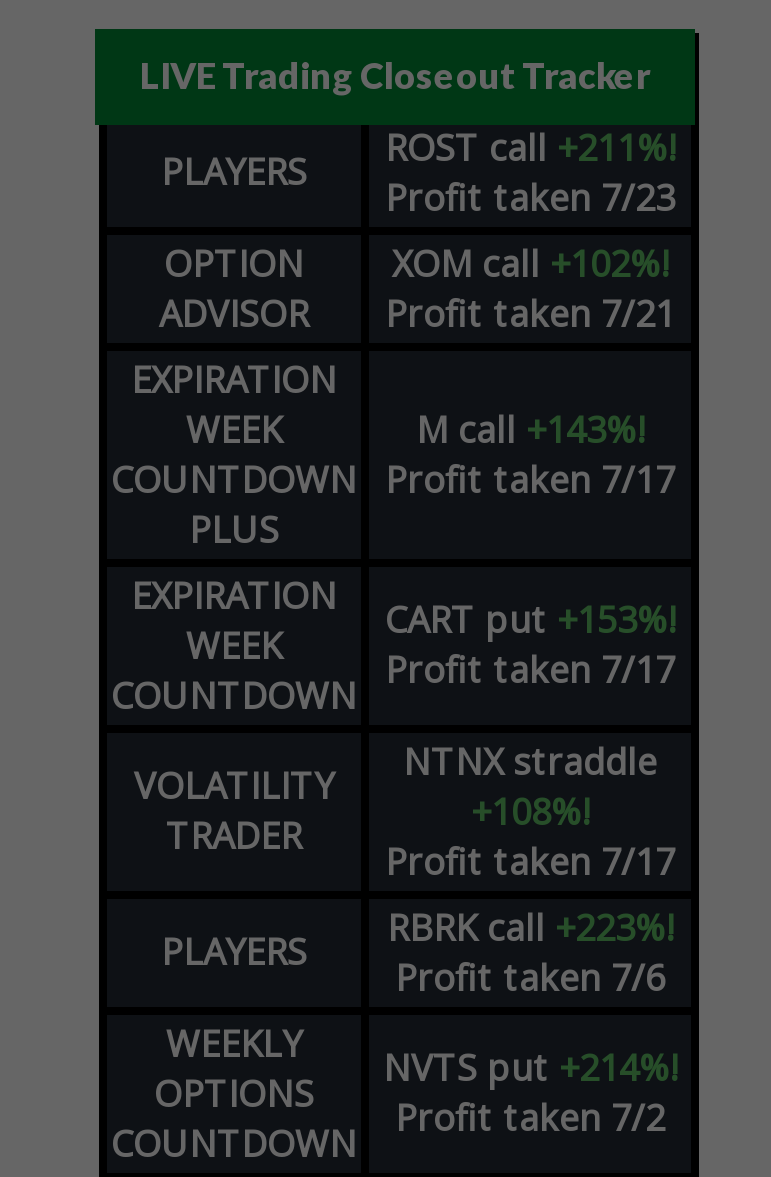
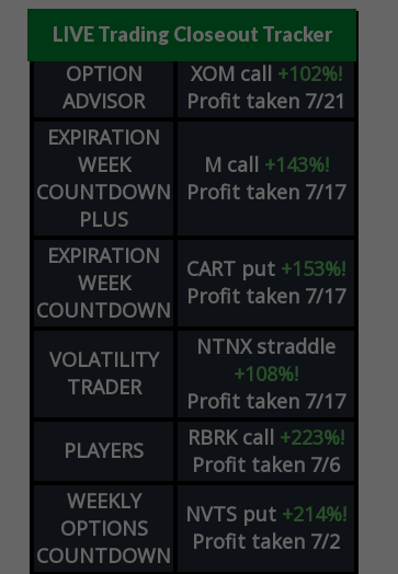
[161,123,675,221] PLAYERS | ROST call +211%! | Profit taken 7/23 -> none

